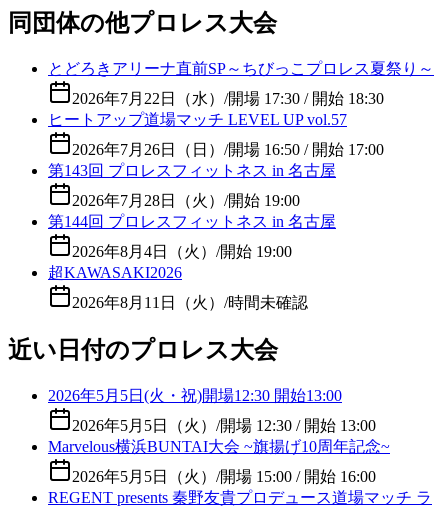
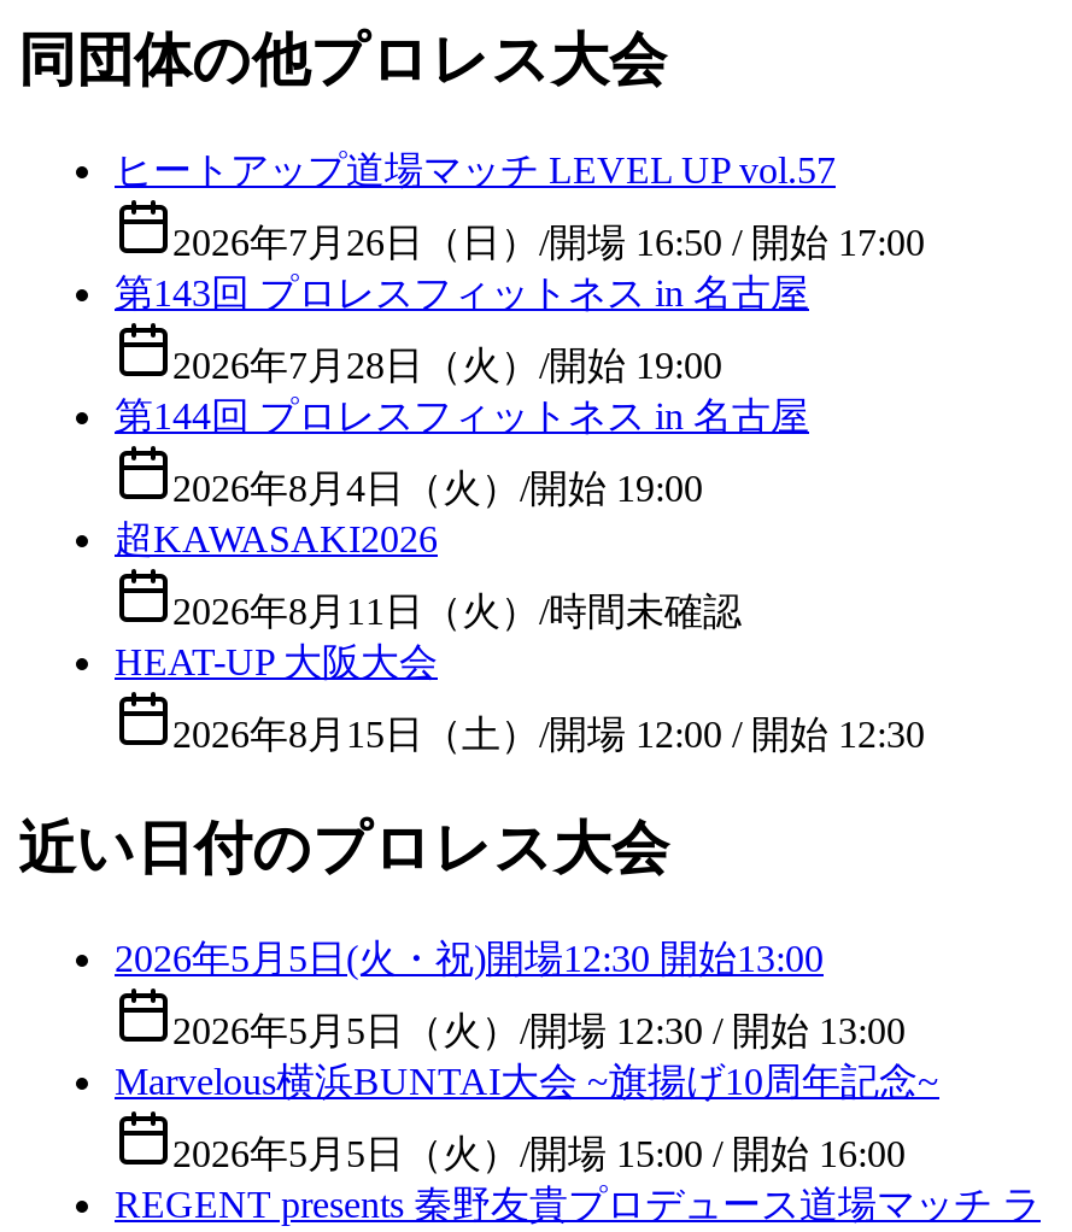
[48,60,434,107] とどろきアリーナ直前SP～ちびっこプロレス夏祭り～ | 2026年7月22日（水）/開場 17:30 / 開始 18:30 -> none
moved [48,111,384,311] -> [115,149,925,631]: ヒートアップ道場マッチ LEVEL UP vol.57 | 2026年7月26日（日）/開場 16:50 / 開始 17:00 | 第143回 プロレスフィットネス in 名古屋 | 2026年7月28日（火）/開始 19:00 | 第144回 プロレスフィットネス in 名古屋 | 2026年8月4日（火）/開始 19:00 | 超KAWASAKI2026 | 2026年8月11日（火）/時間未確認
none -> [115,641,925,754] HEAT-UP 大阪大会 | 2026年8月15日（土）/開場 12:00 / 開始 12:30

